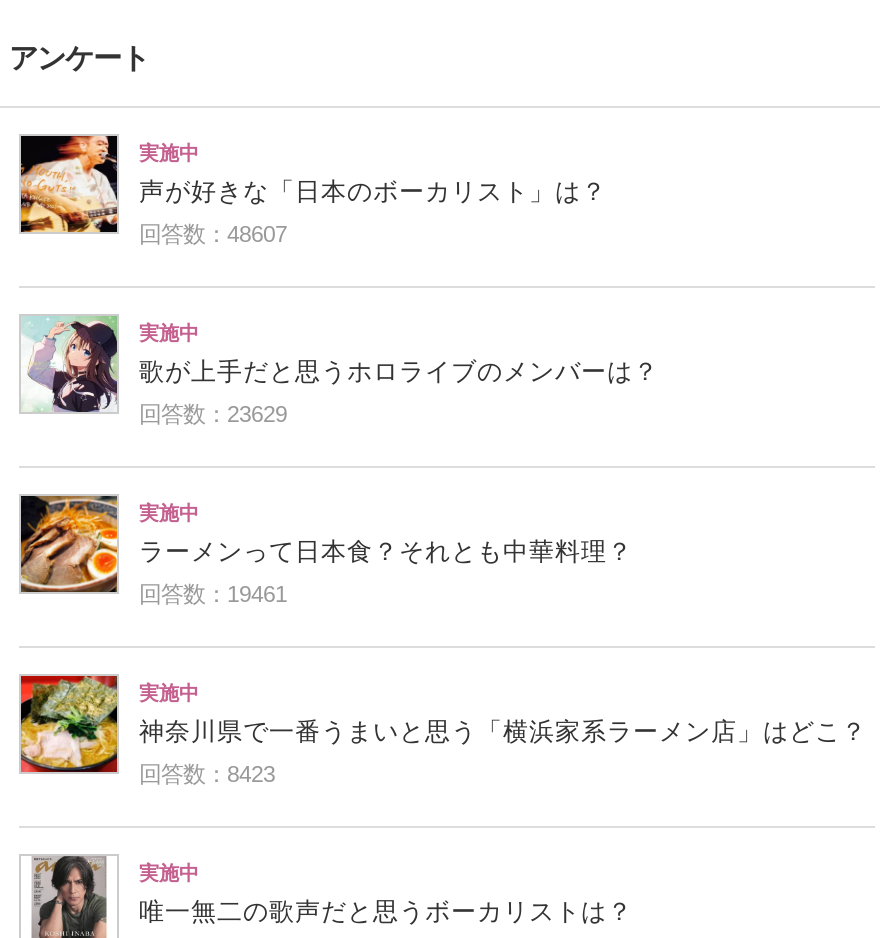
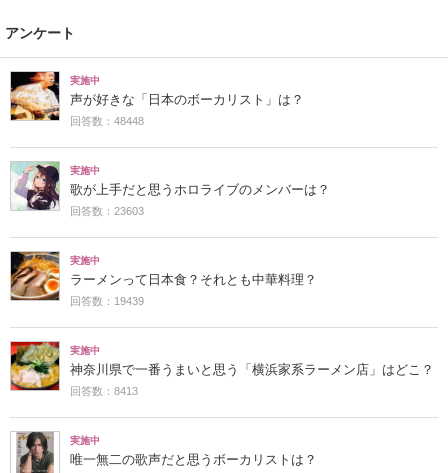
[139,222,287,246] 回答数：48607 -> [70,115,144,127] 回答数：48448
[139,402,287,426] 回答数：23629 -> [70,205,144,217] 回答数：23603
[139,582,287,606] 回答数：19461 -> [70,295,144,307] 回答数：19439
[139,762,275,786] 回答数：8423 -> [70,385,138,397] 回答数：8413

